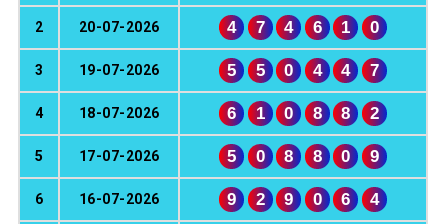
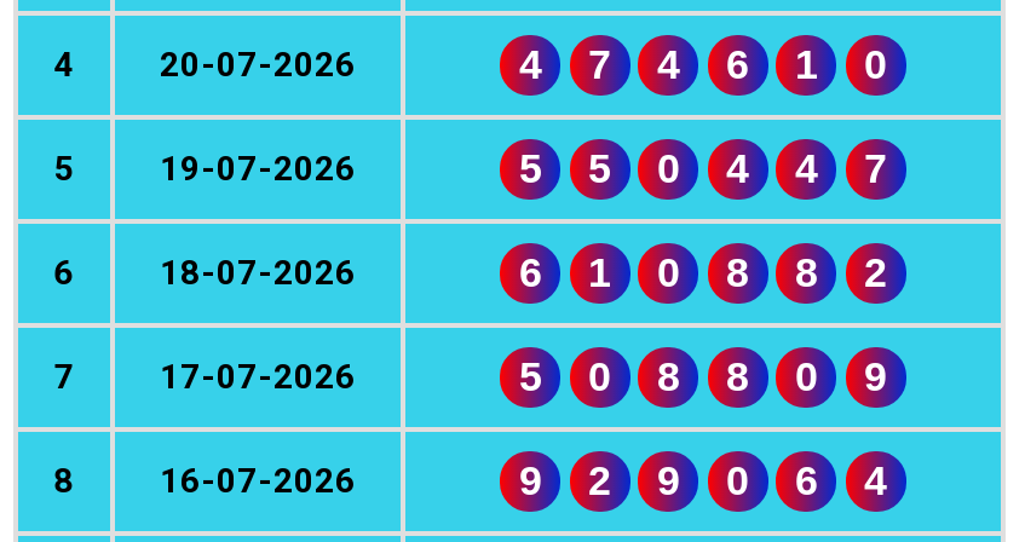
[35,19,43,35] 2 -> [54,44,74,83] 4
[35,62,43,78] 3 -> [54,148,74,187] 5
[35,105,43,121] 4 -> [54,252,74,291] 6
[35,148,43,164] 5 -> [54,356,74,395] 7
[35,191,43,207] 6 -> [54,460,74,499] 8

